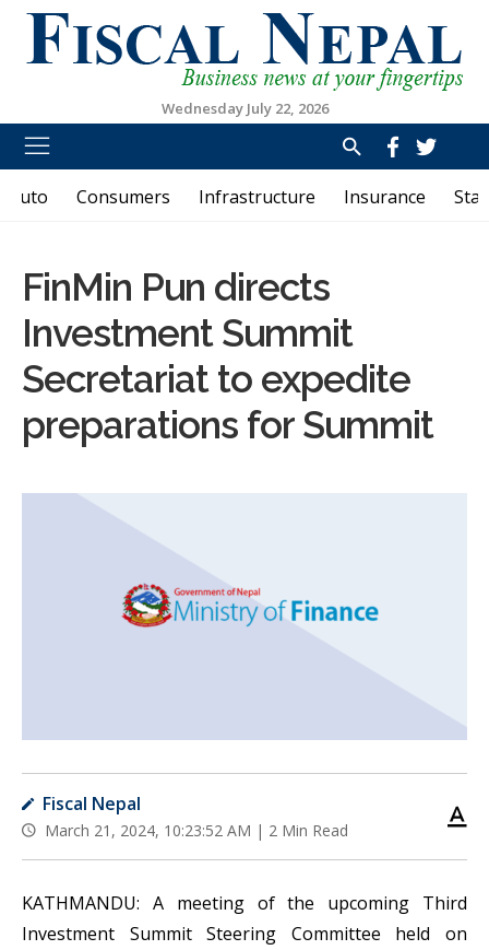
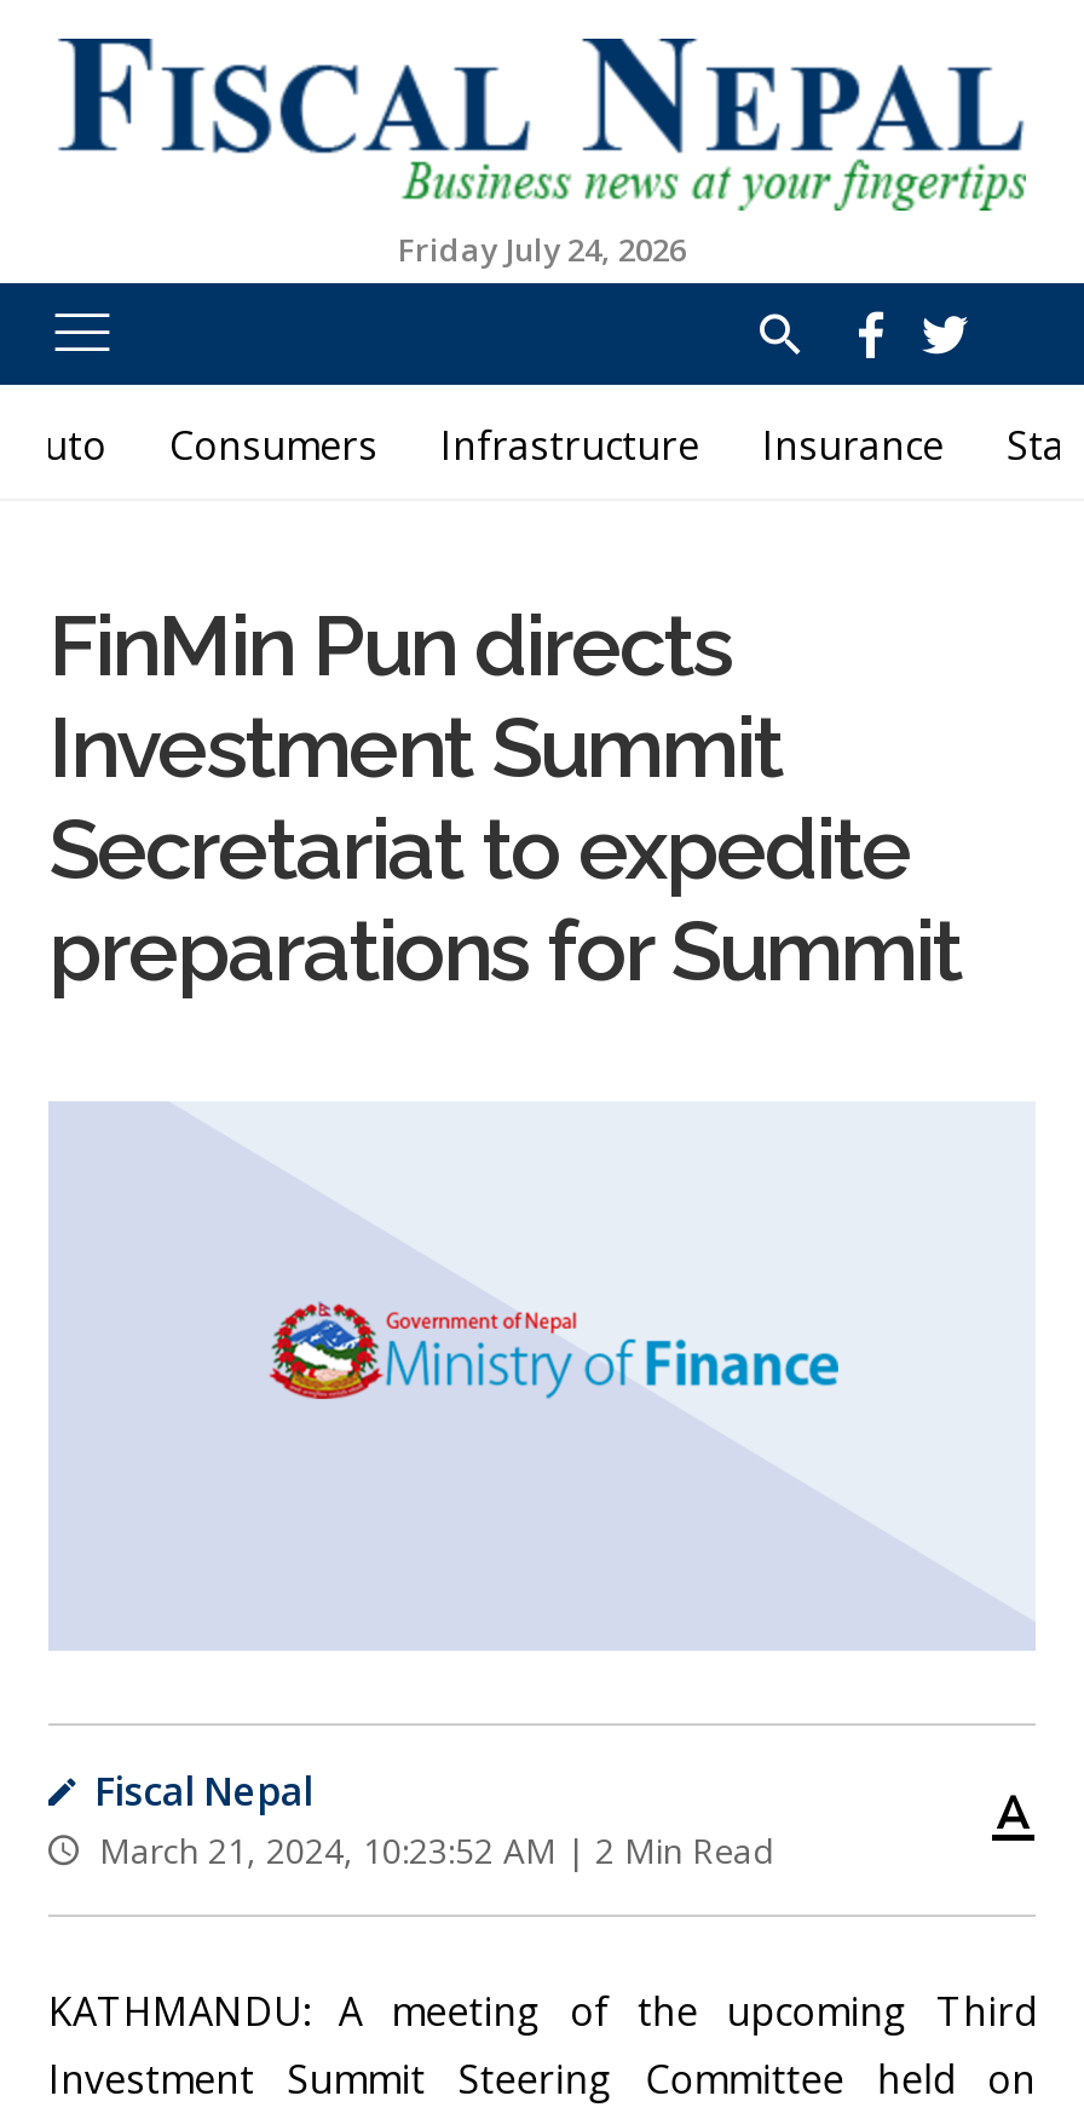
[161,98,328,118] Wednesday July 22, 2026 -> [398,228,686,271] Friday July 24, 2026

